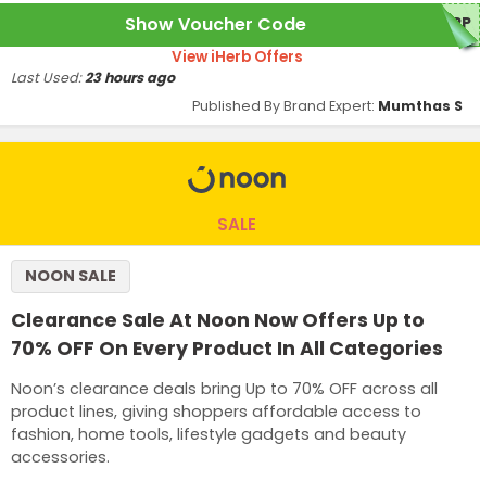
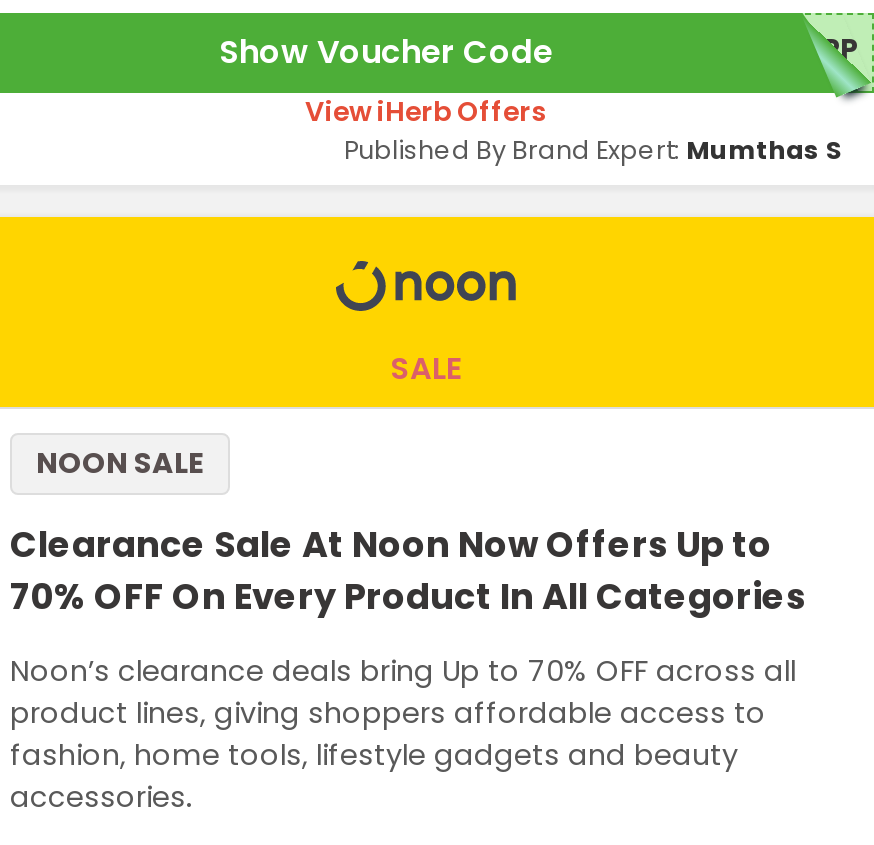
[11,68,175,87] Last Used: 23 hours ago -> none

